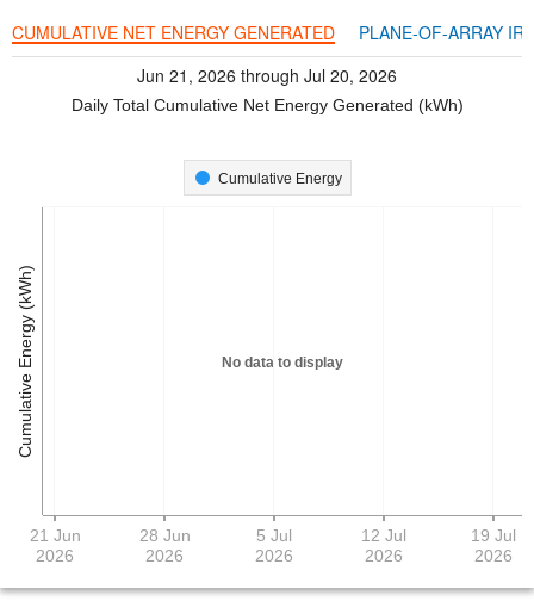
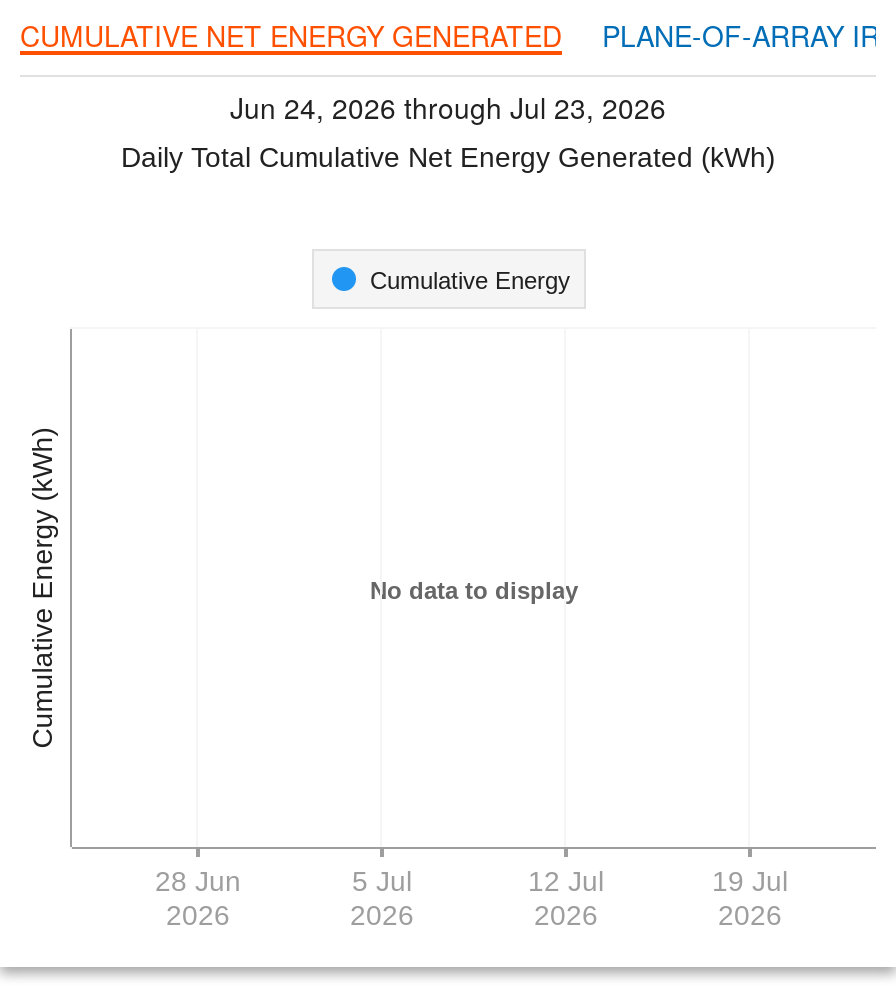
[137,64,397,87] Jun 21, 2026 through Jul 20, 2026 -> [230,88,666,128] Jun 24, 2026 through Jul 23, 2026
[30,526,81,566] 21 Jun | 2026 -> none

